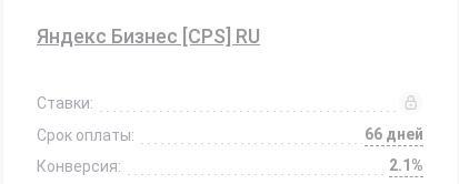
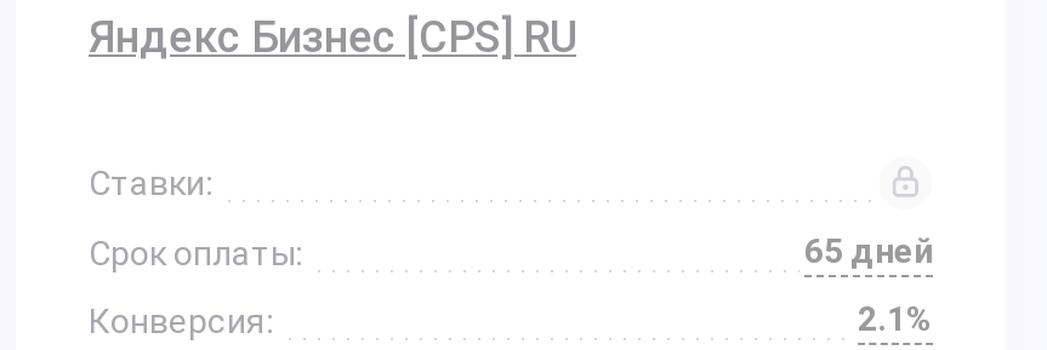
[365,125,423,143] 66 дней -> [804,231,933,270] 65 дней

